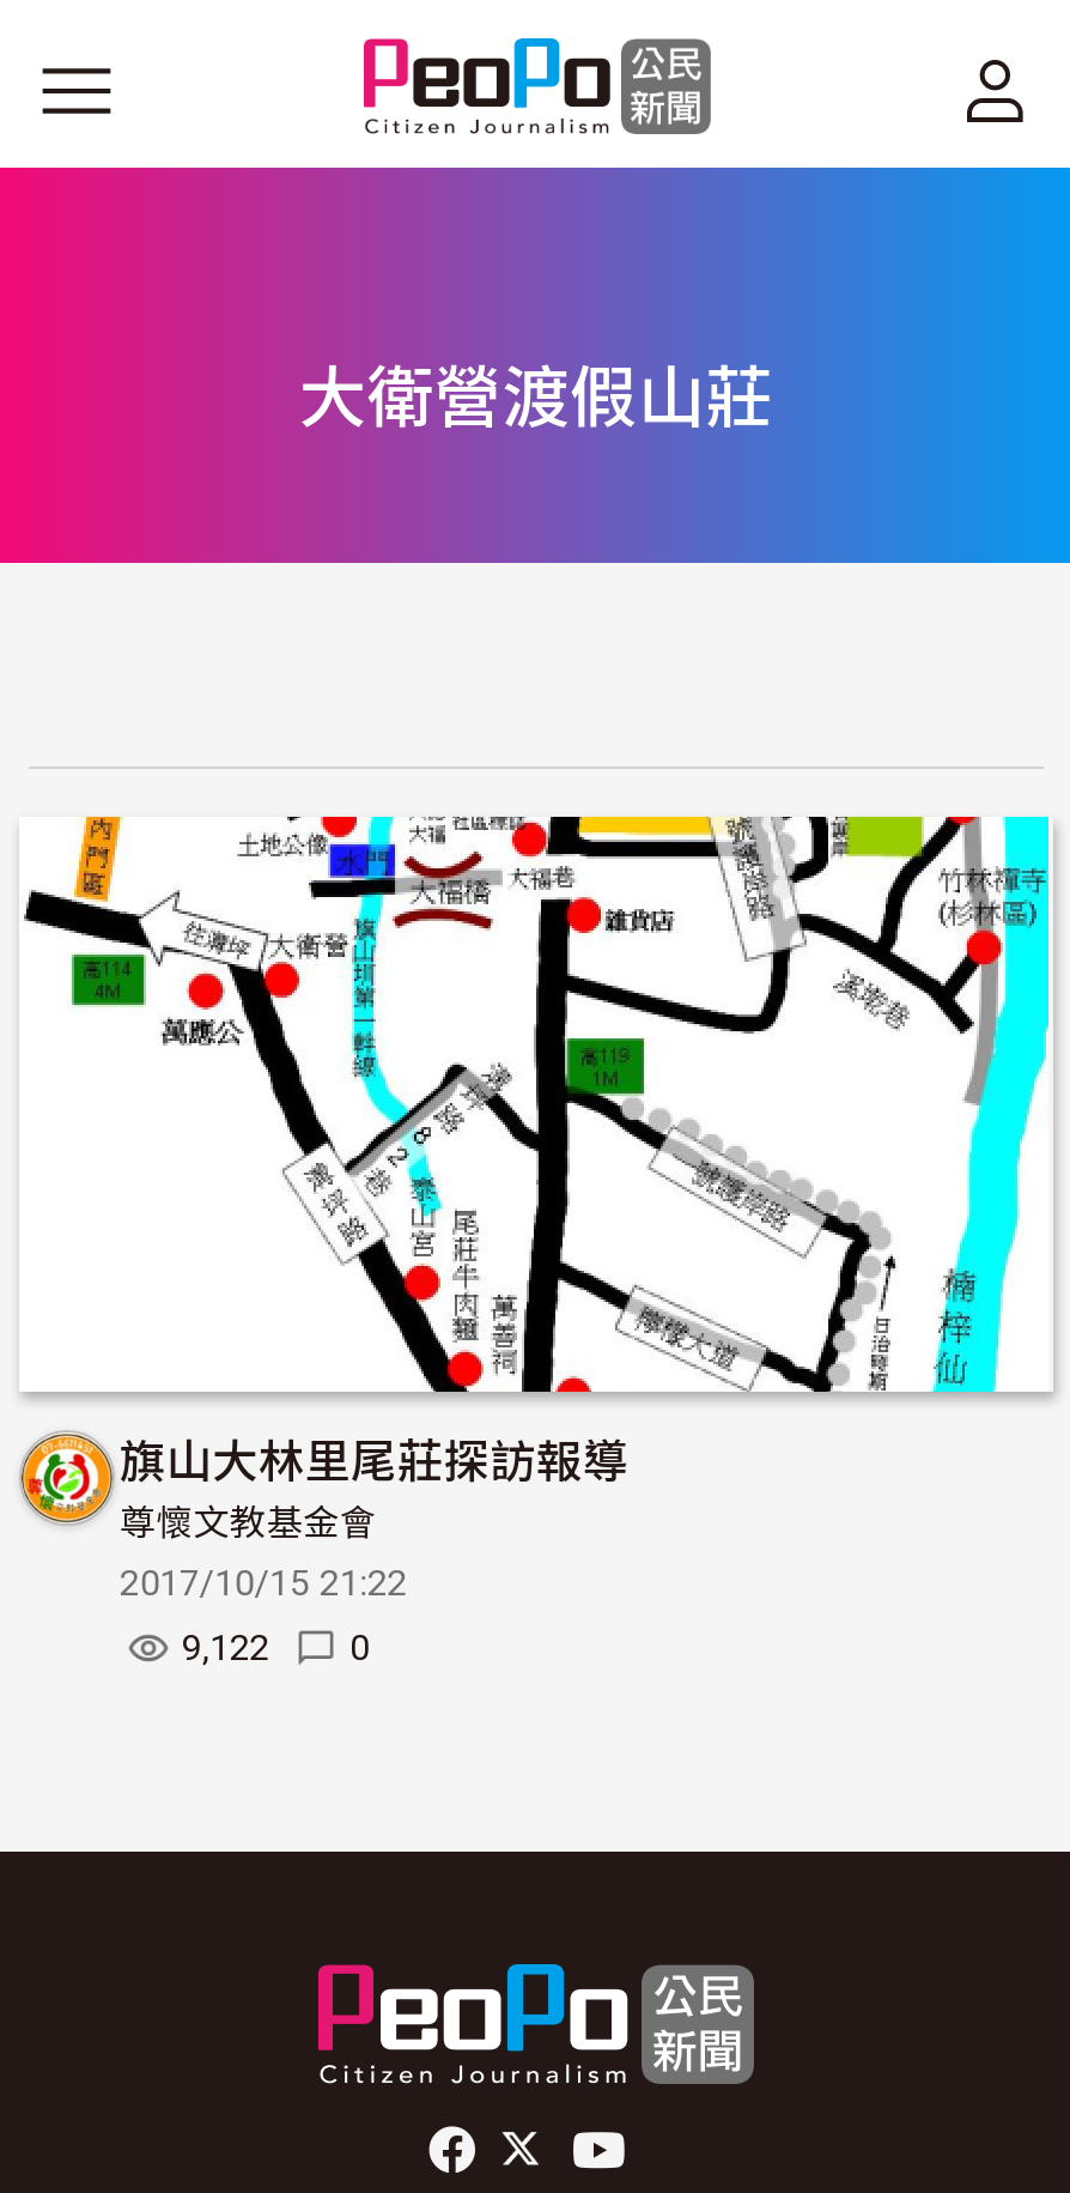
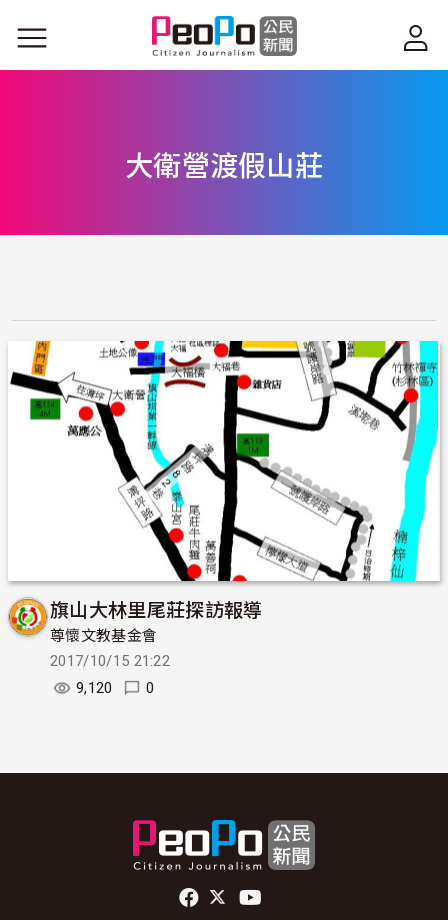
[182,1626,369,1669] 9,122 0 -> [76,679,154,697] 9,120 0

